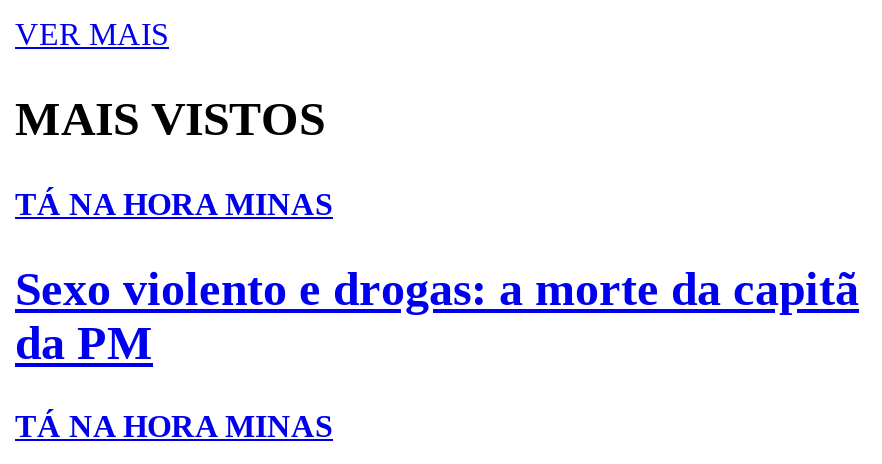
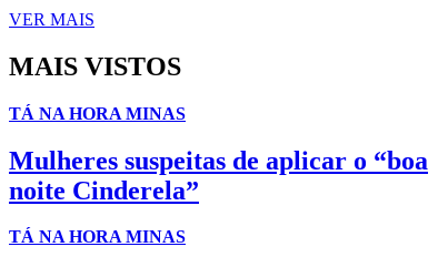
[15,262,859,368] Sexo violento e drogas: a morte da capitã | da PM -> [9,146,428,204] Mulheres suspeitas de aplicar o “boa | noite Cinderela”

